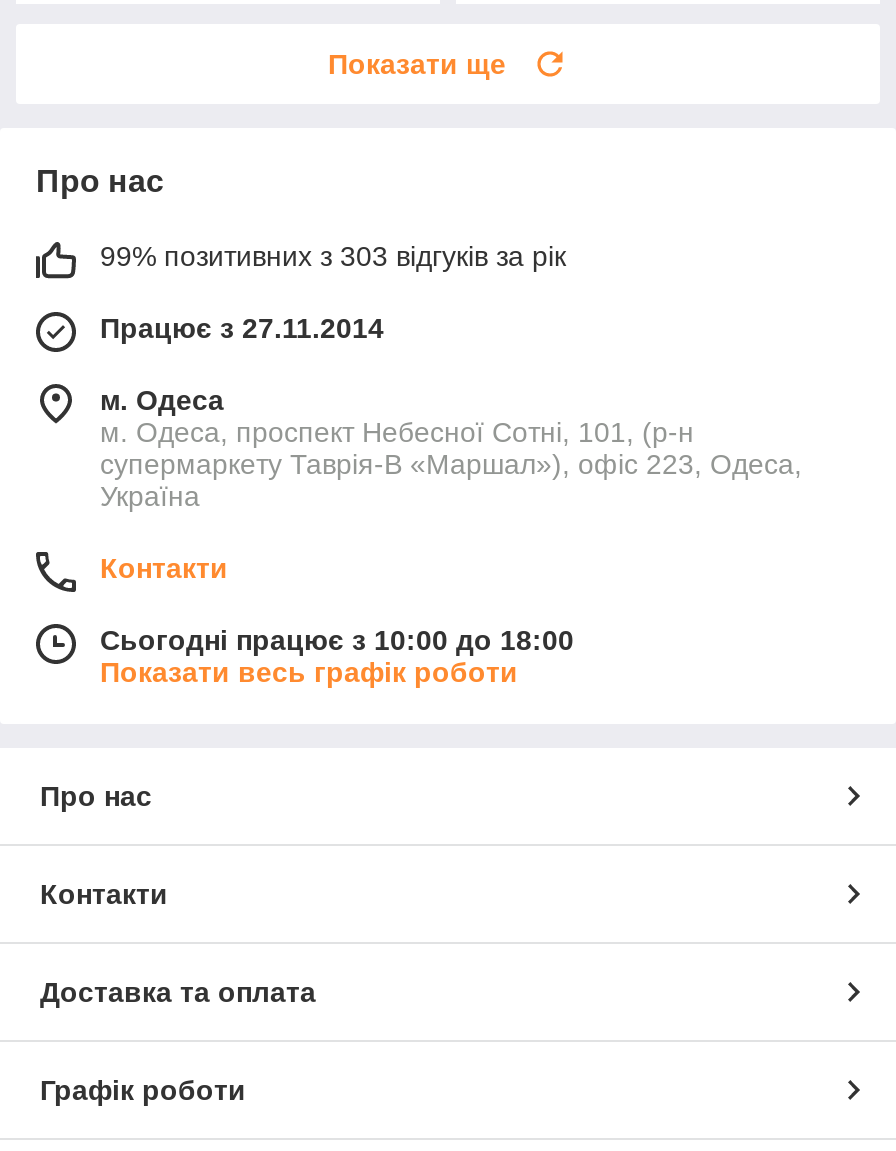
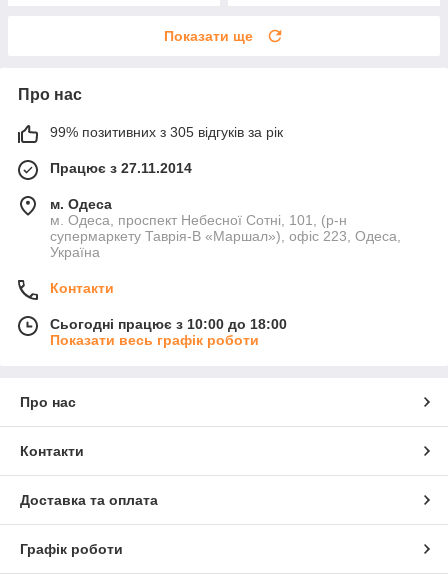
[100,240,566,272] 99% позитивних з 303 відгуків за рік -> [50,124,283,140] 99% позитивних з 305 відгуків за рік

